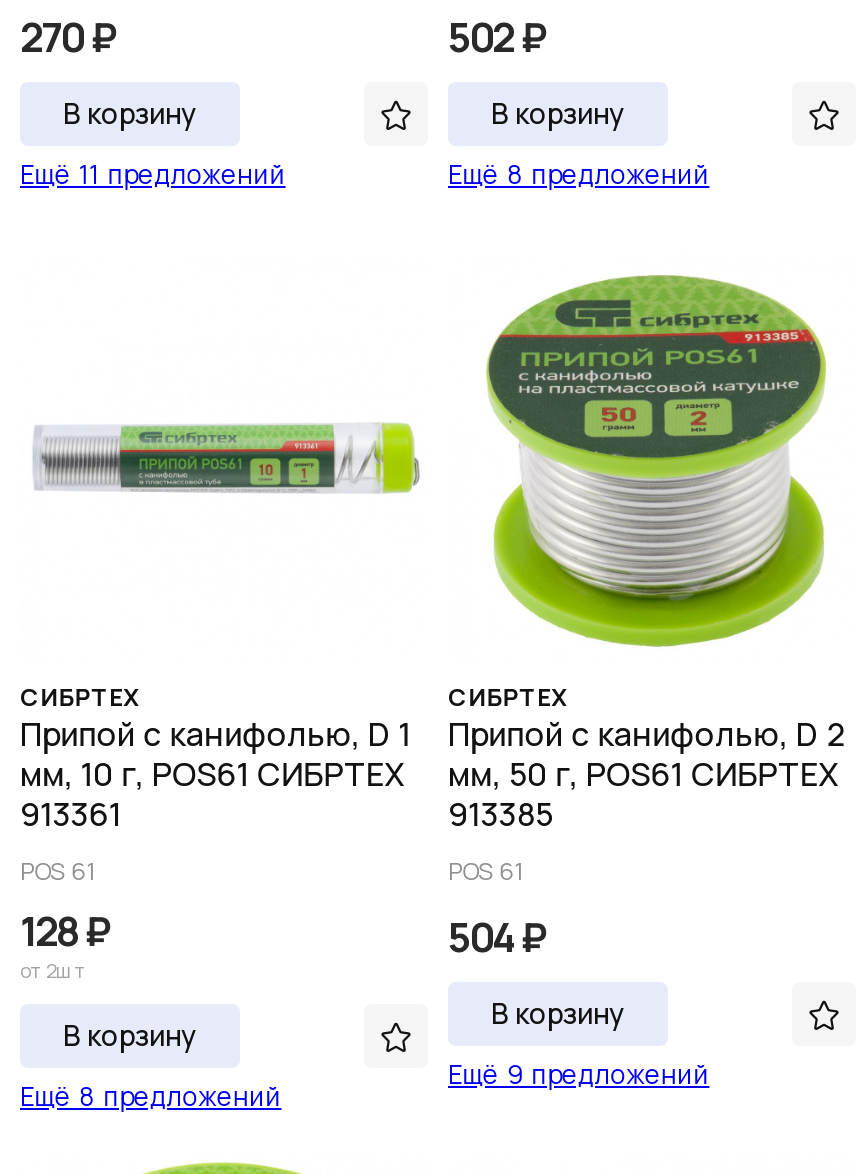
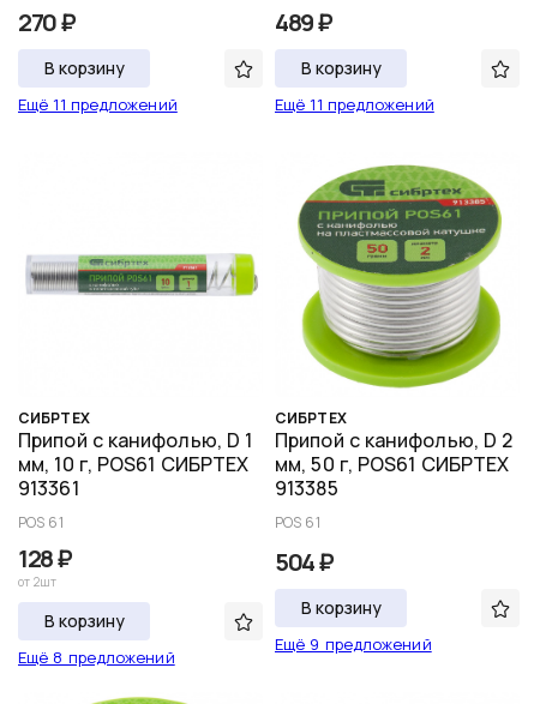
[448,9,545,63] 502 ₽ -> [275,6,332,38] 489 ₽
[448,155,709,191] Ещё 8 предложений -> [275,93,434,115] Ещё 11 предложений

